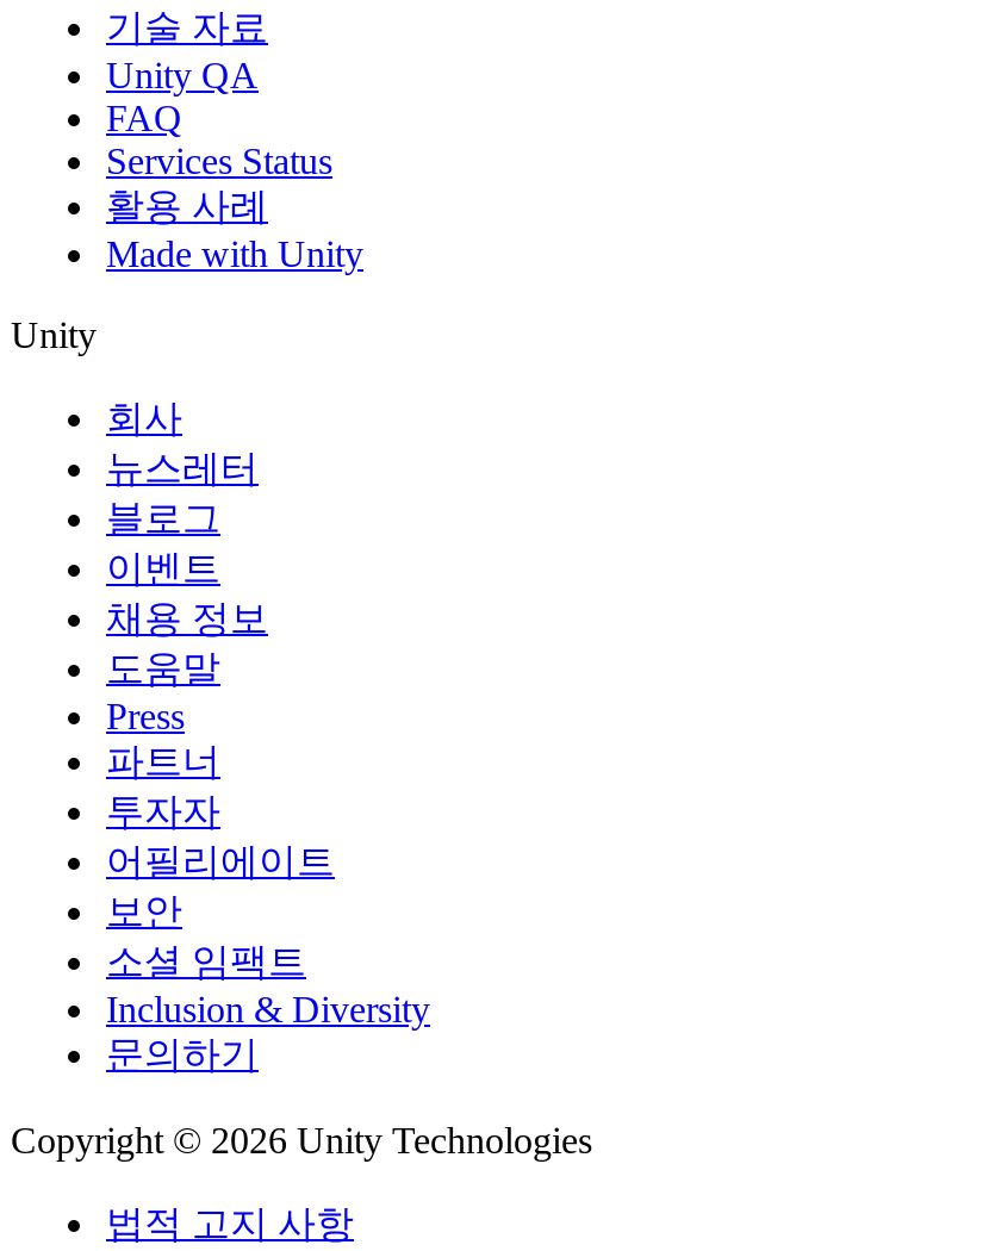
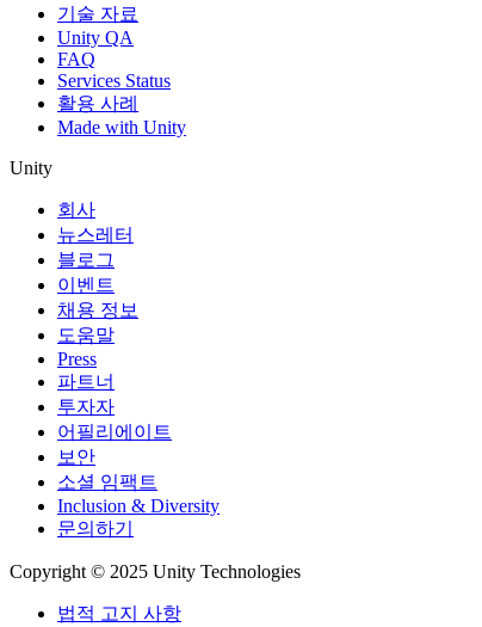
[11,1120,592,1161] Copyright © 2026 Unity Technologies -> [10,561,301,582] Copyright © 2025 Unity Technologies

